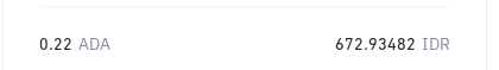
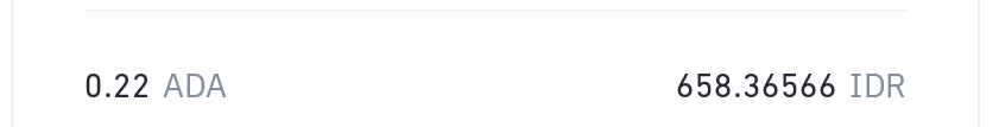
[335,37,450,53] 672.93482 IDR -> [676,71,906,104] 658.36566 IDR

